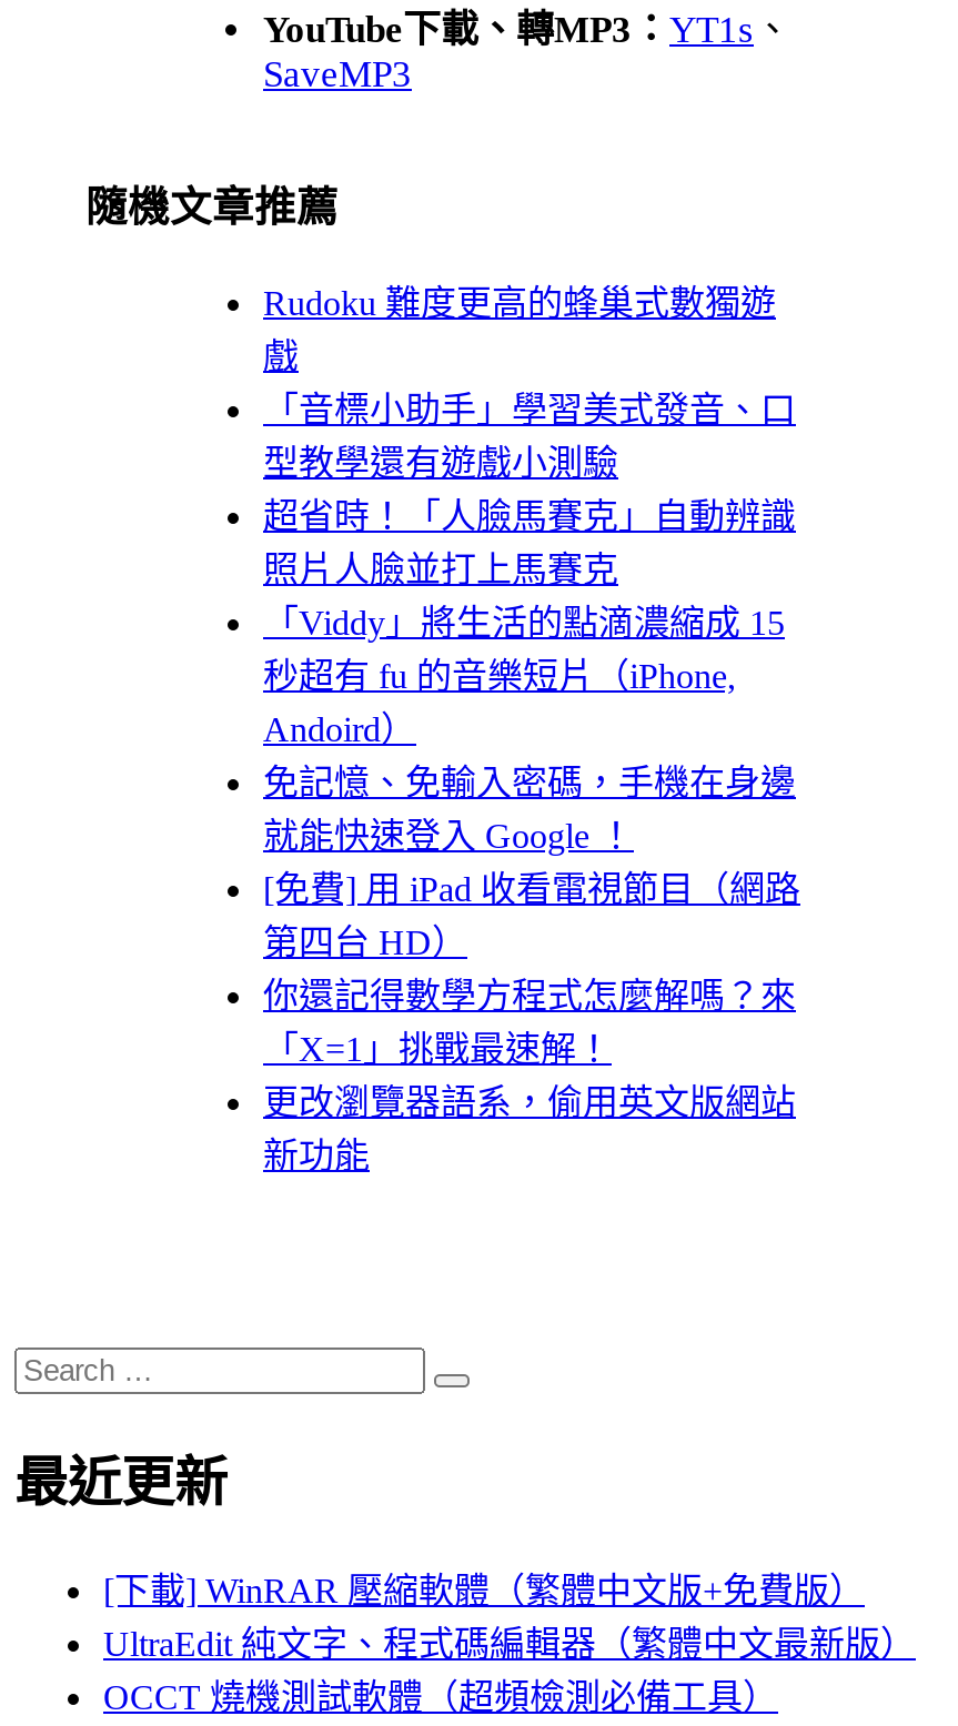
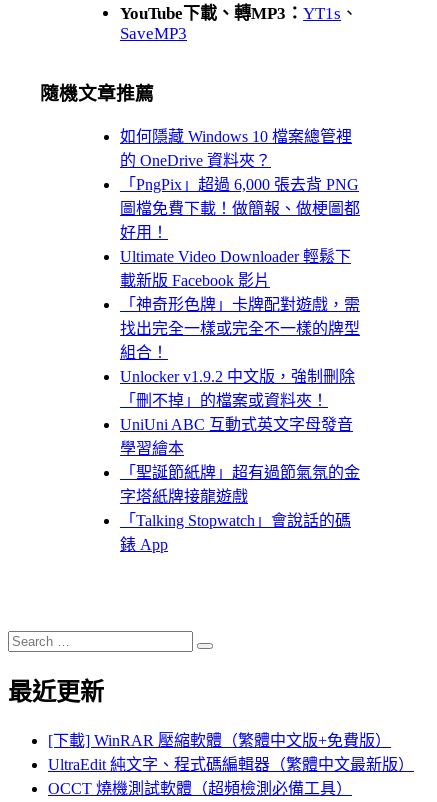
[263,285,800,1175] Rudoku 難度更高的蜂巢式數獨遊 | 戲 | 「音標小助手」學習美式發音、口 | 型教學還有遊戲小測驗 | 超省時！「人臉馬賽克」自動辨識 | 照片人臉並打上馬賽克 | 「Viddy」將生活的點滴濃縮成 15 | 秒超有 fu 的音樂短片（iPhone, | Andoird） | 免記憶、免輸入密碼，手機在身邊 | 就能快速登入 Google ！ | [免費] 用 iPad 收看電視節目（網路 | 第四台 HD） | 你還記得數學方程式怎麼解嗎？來 | 「X=1」挑戰最速解！ | 更改瀏覽器語系，偷用英文版網站 | 新功能 -> [120,128,360,553] 如何隱藏 Windows 10 檔案總管裡 | 的 OneDrive 資料夾？ | 「PngPix」超過 6,000 張去背 PNG | 圖檔免費下載！做簡報、做梗圖都 | 好用！ | Ultimate Video Downloader 輕鬆下 | 載新版 Facebook 影片 | 「神奇形色牌」卡牌配對遊戲，需 | 找出完全一樣或完全不一樣的牌型 | 組合！ | Unlocker v1.9.2 中文版，強制刪除 | 「刪不掉」的檔案或資料夾！ | UniUni ABC 互動式英文字母發音 | 學習繪本 | 「聖誕節紙牌」超有過節氣氛的金 | 字塔紙牌接龍遊戲 | 「Talking Stopwatch」會說話的碼 | 錶 App

